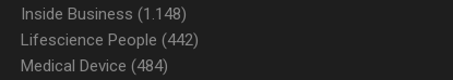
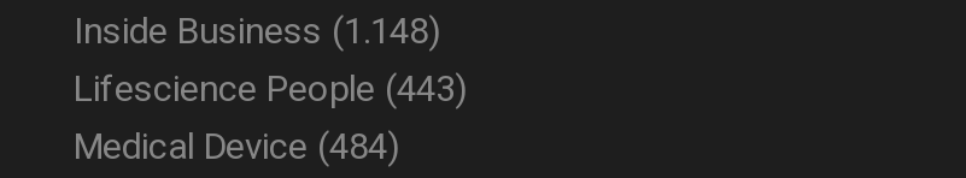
[21,31,199,50] Lifescience People (442) -> [74,69,467,112] Lifescience People (443)

